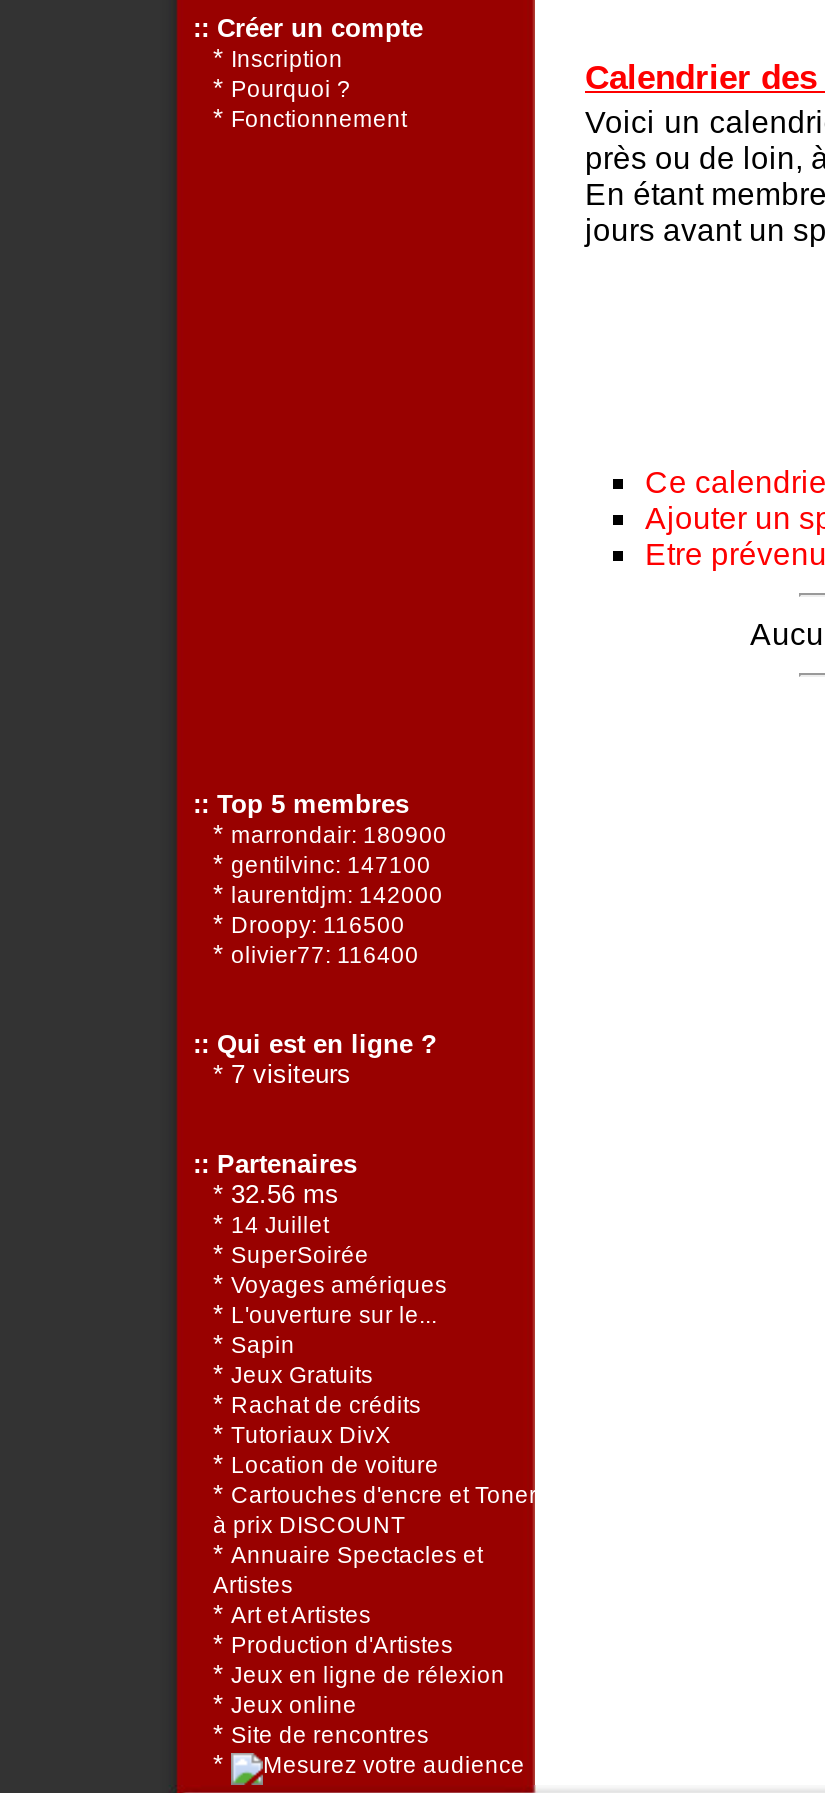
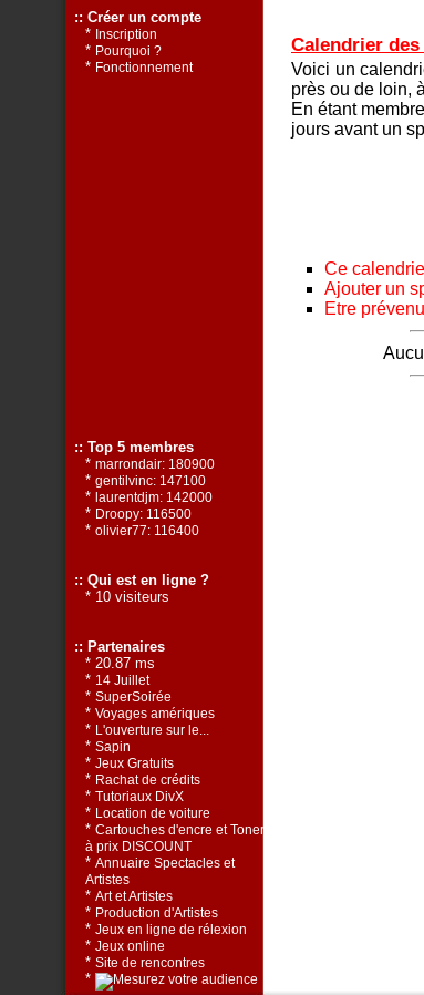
[213,1060,351,1090] * 7 visiteurs -> [85,589,169,605] * 10 visiteurs
[213,1180,339,1210] * 32.56 ms -> [85,655,155,672] * 20.87 ms

